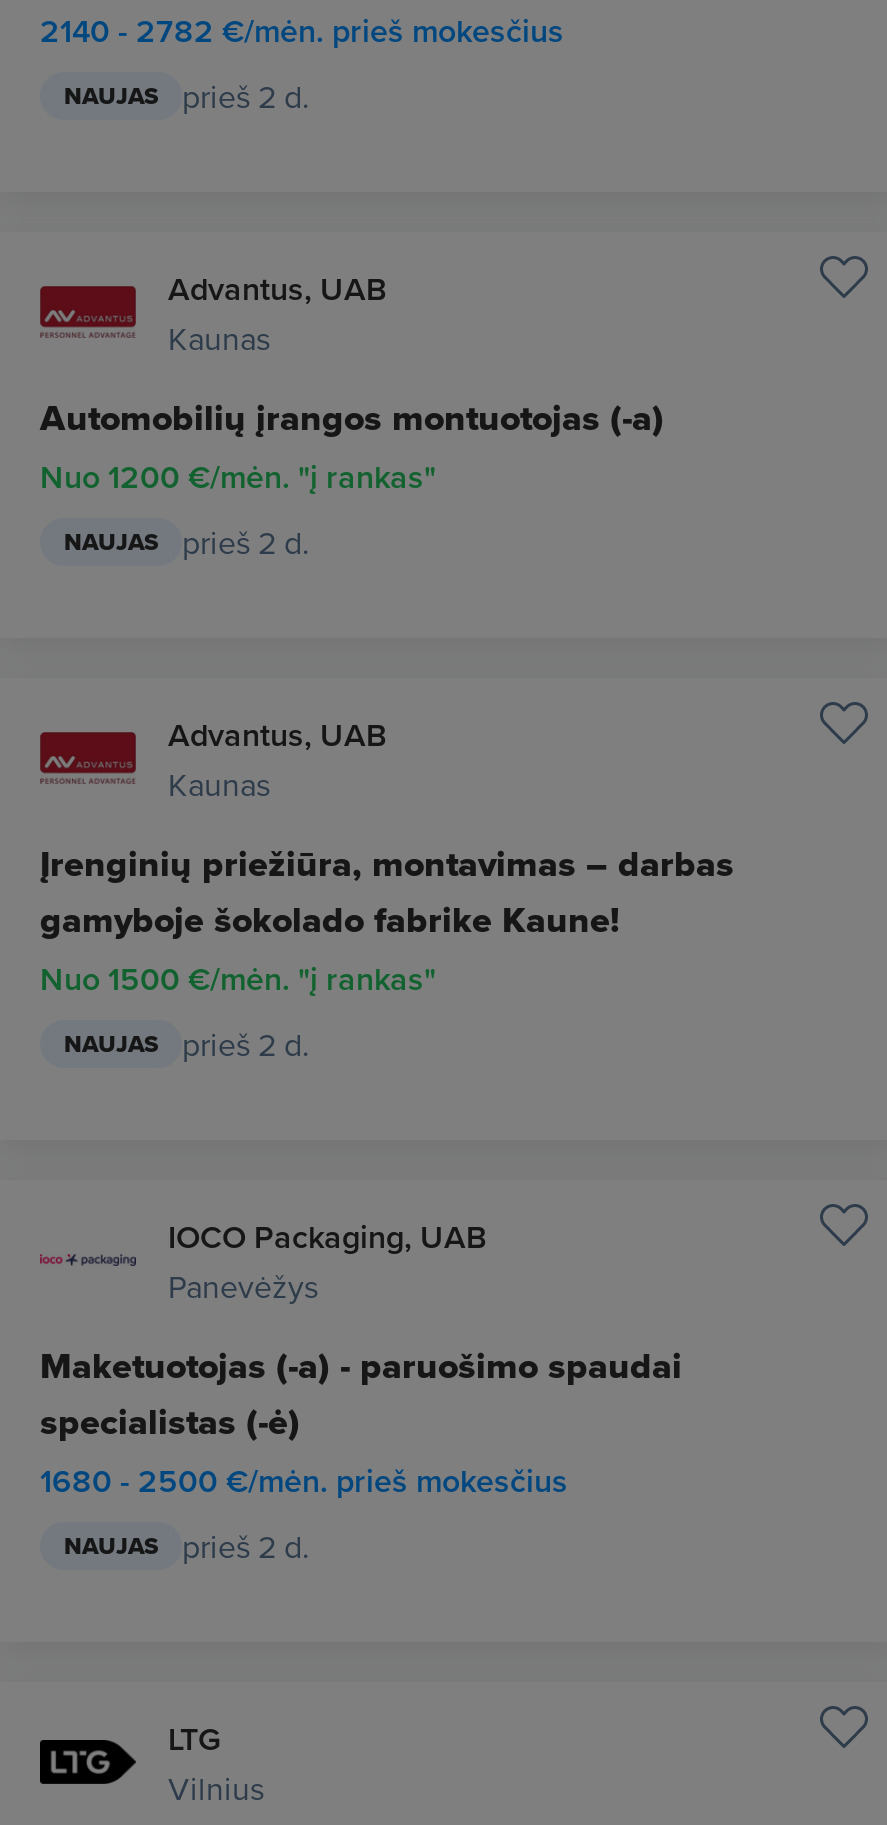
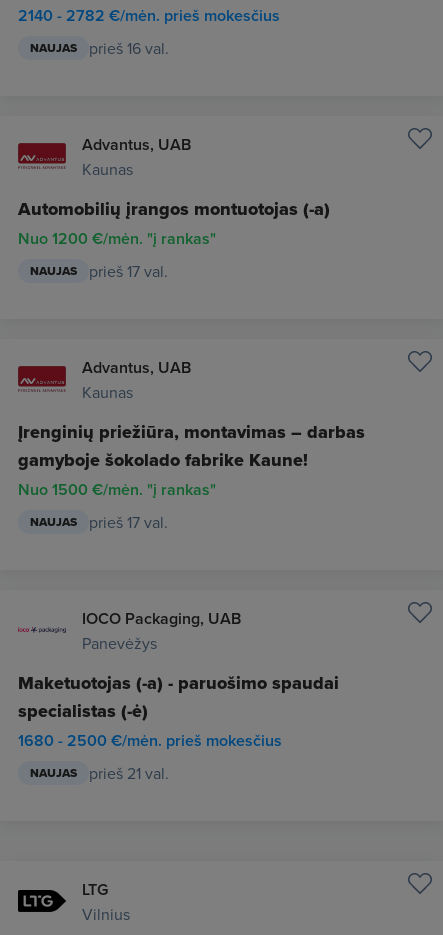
[64,74,310,118] NAUJAS prieš 2 d. -> [30,37,169,59] NAUJAS prieš 16 val.
[64,520,310,564] NAUJAS prieš 2 d. -> [30,260,168,282] NAUJAS prieš 17 val.
[64,1022,310,1066] NAUJAS prieš 2 d. -> [30,511,168,533] NAUJAS prieš 17 val.
[64,1524,310,1568] NAUJAS prieš 2 d. -> [30,762,169,784] NAUJAS prieš 21 val.

